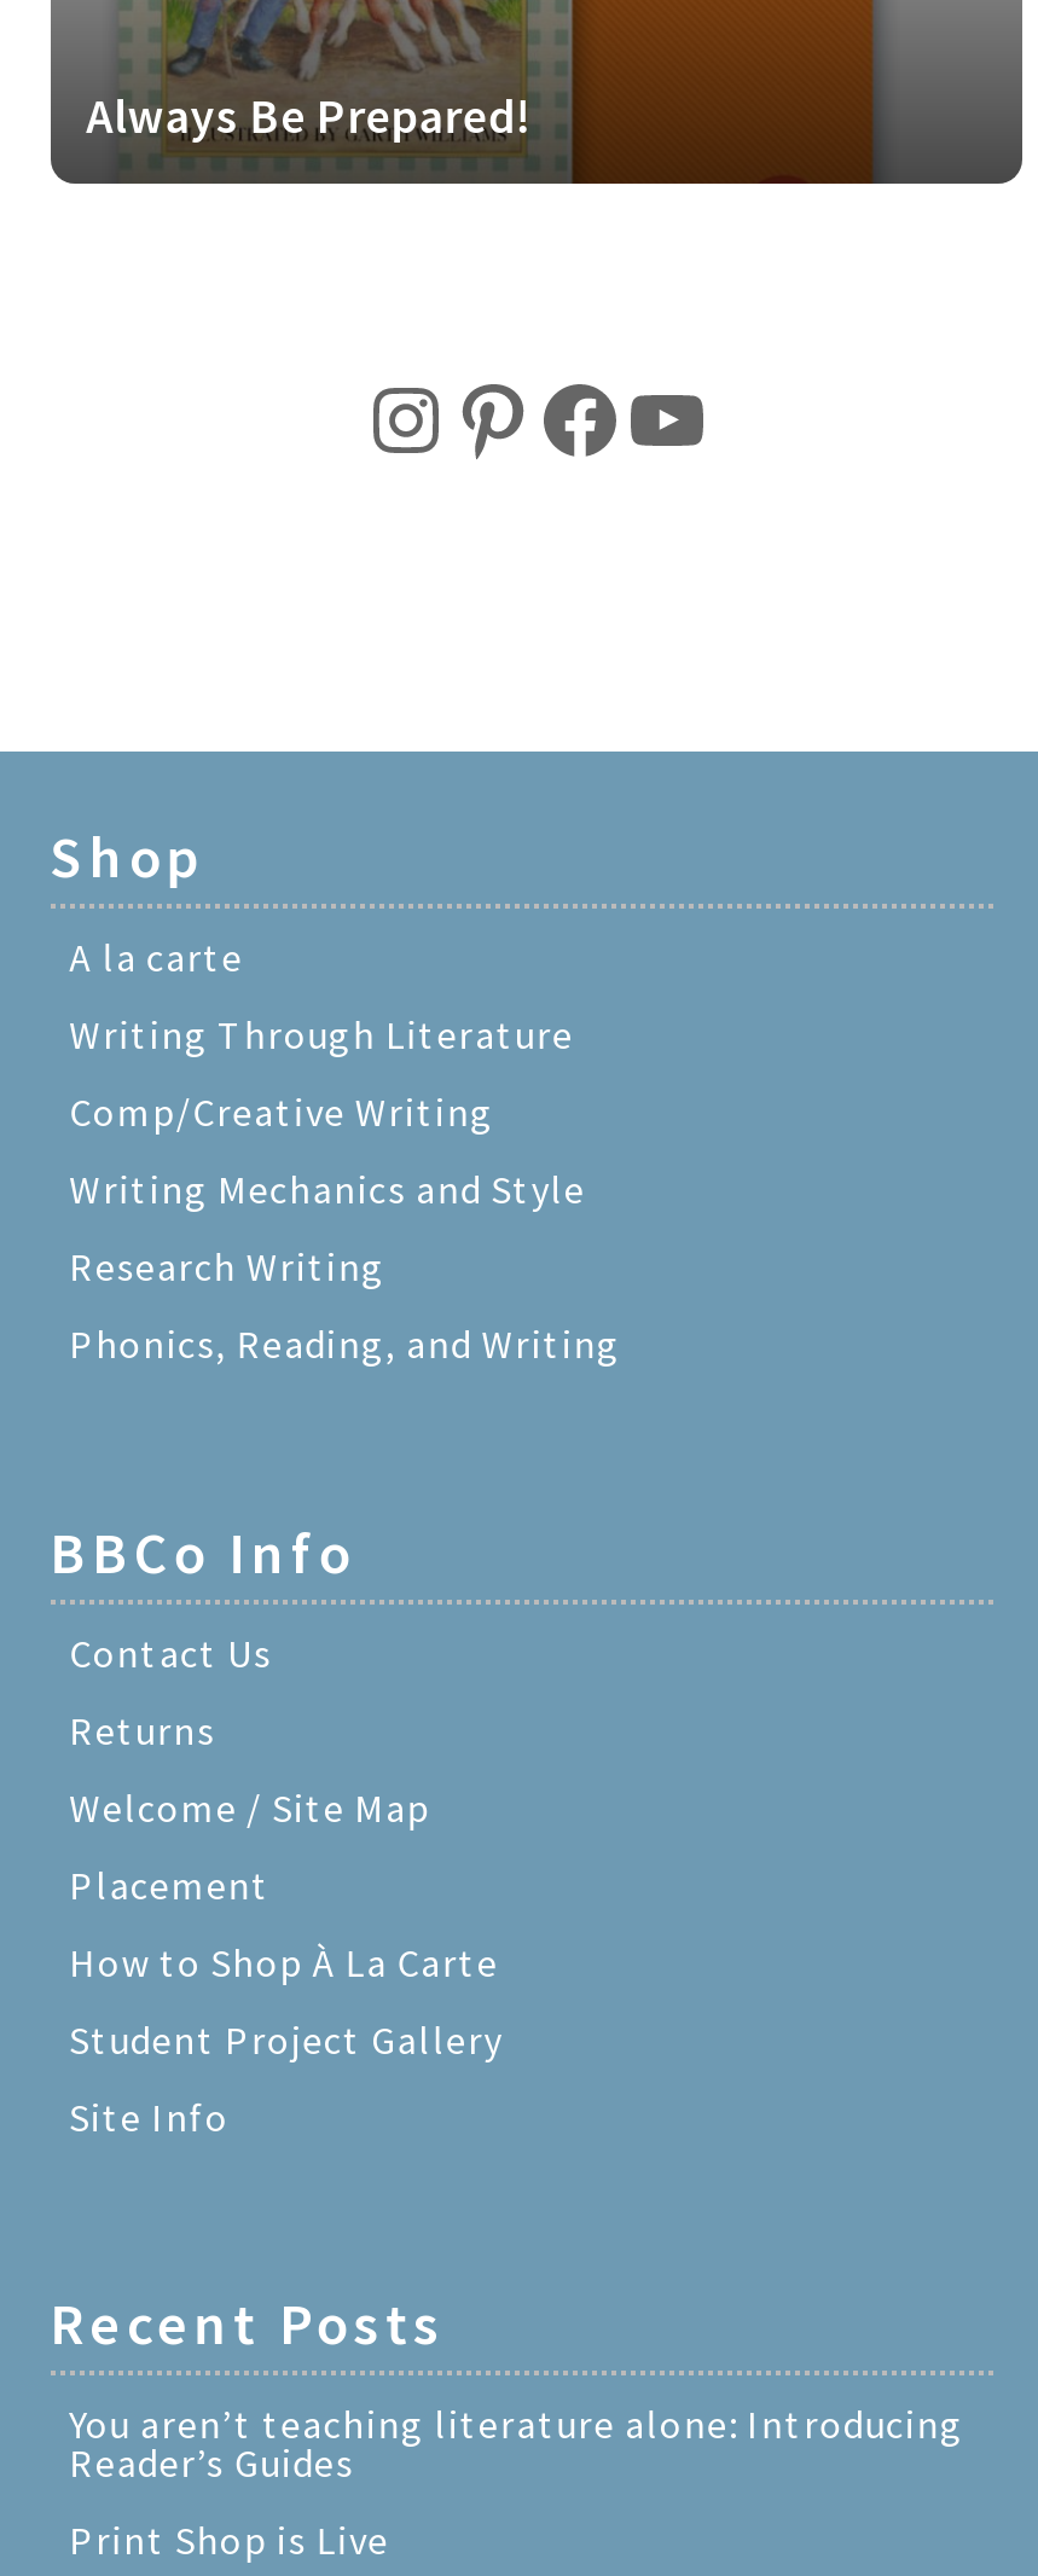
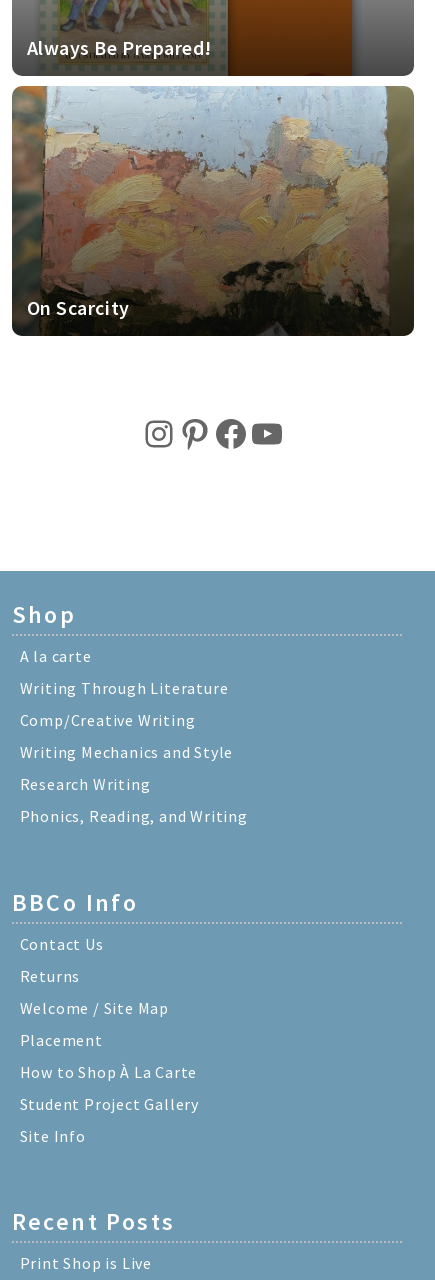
none -> [12,85,414,336] [image] | On Scarcity
moved [50,820,621,2361] -> [12,599,248,1237]: Shop | A la carte | Writing Through Literature | ... | Site Info | Recent Posts
[69,2400,964,2487] You aren’t teaching literature alone: Introducing | Reader’s Guides -> none

